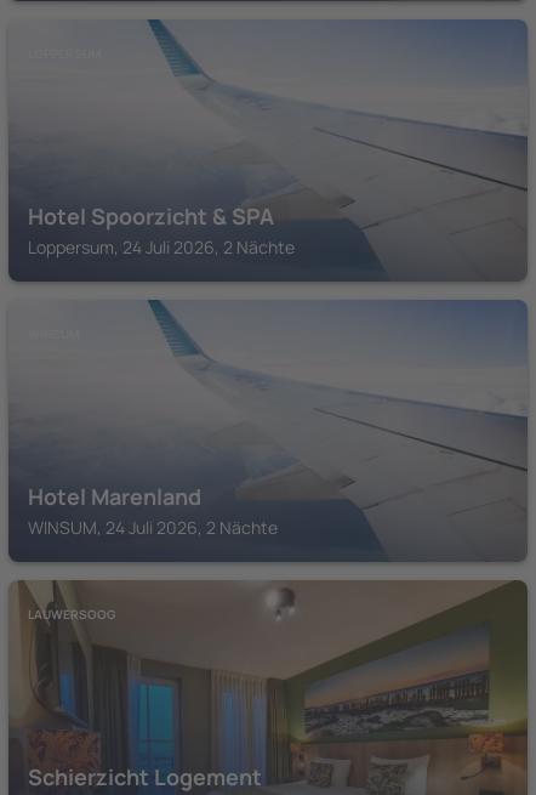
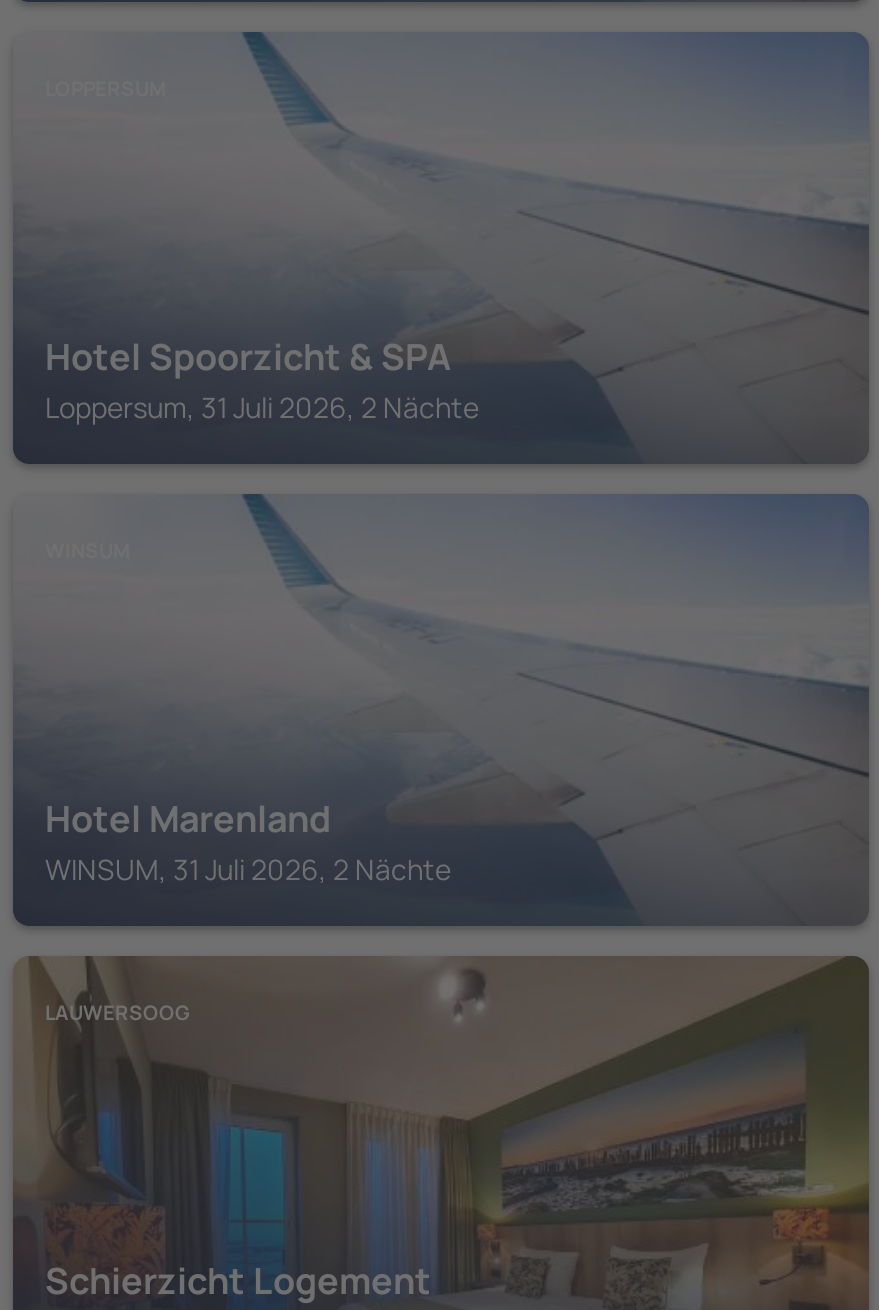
[28,235,295,259] Loppersum, 24 Juli 2026, 2 Nächte -> [45,388,479,426] Loppersum, 31 Juli 2026, 2 Nächte
[28,516,278,539] WINSUM, 24 Juli 2026, 2 Nächte -> [45,850,451,888] WINSUM, 31 Juli 2026, 2 Nächte

